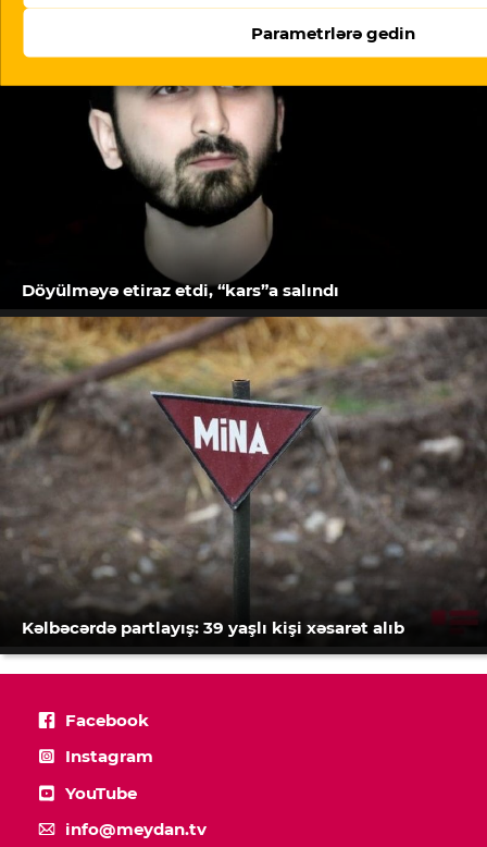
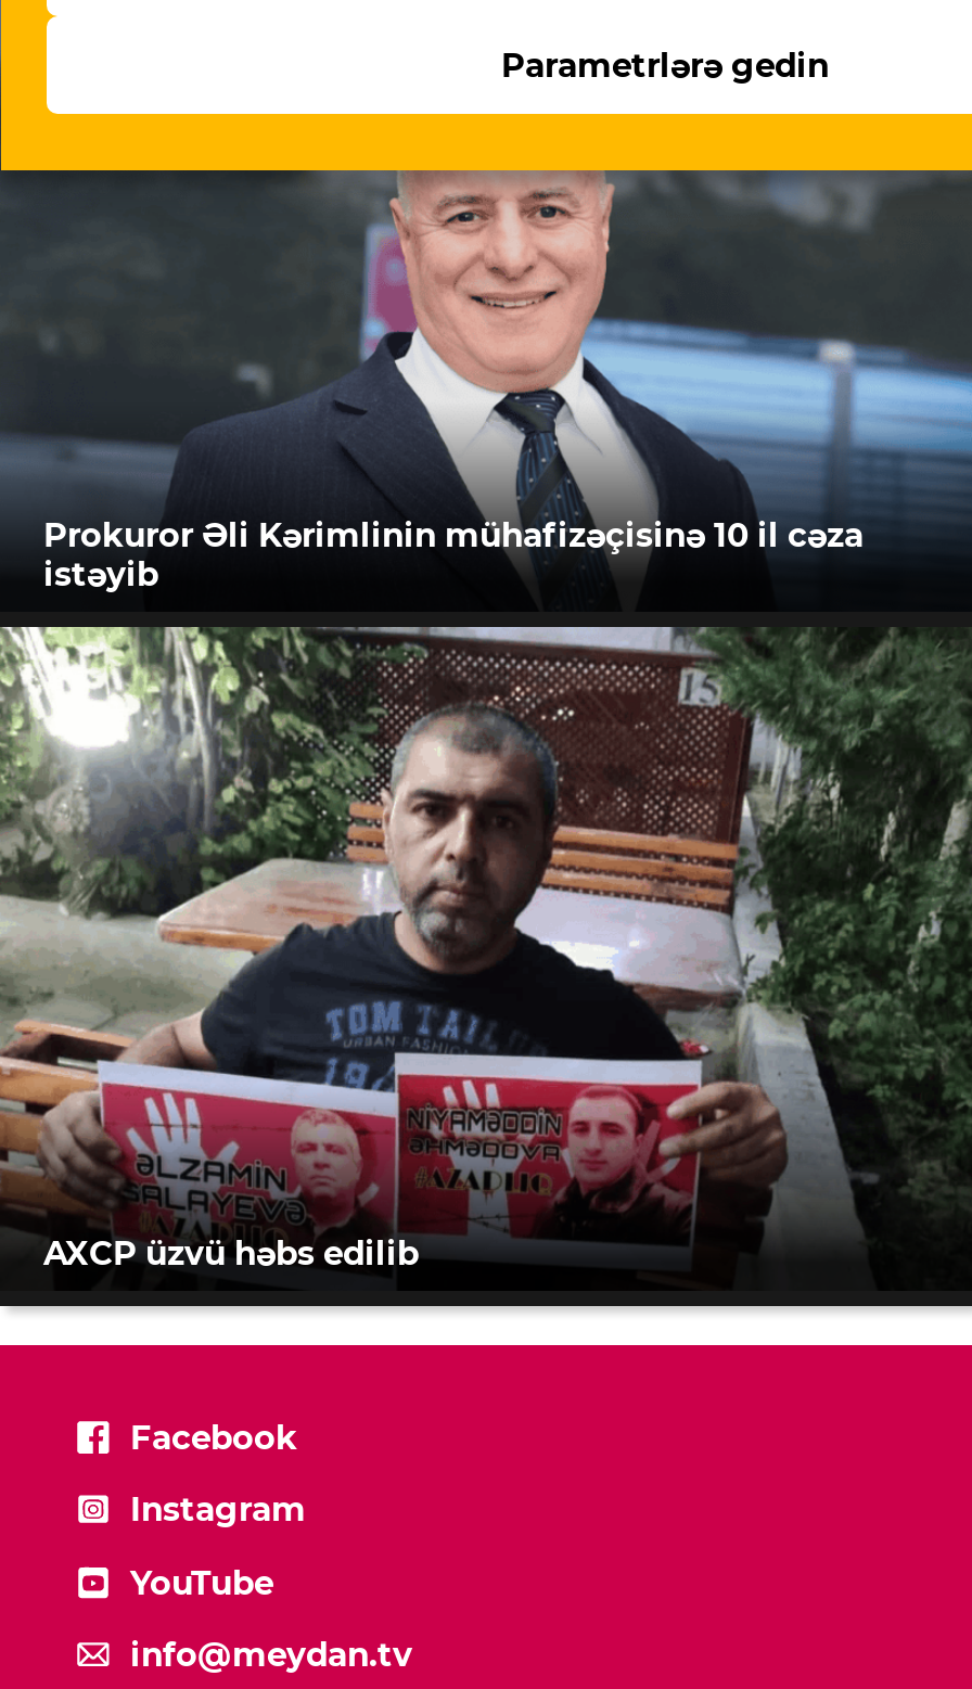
[3,85,484,300] [image] | Döyülməyə etiraz etdi, “kars”a salındı -> [7,169,965,594] [image] | Prokuror Əli Kərimlinin mühafizəçisinə 10 il cəza | istəyib
[3,315,484,637] [image] | Kəlbəcərdə partlayış: 39 yaşlı kişi xəsarət alıb -> [7,625,965,1273] [image] | AXCP üzvü həbs edilib

